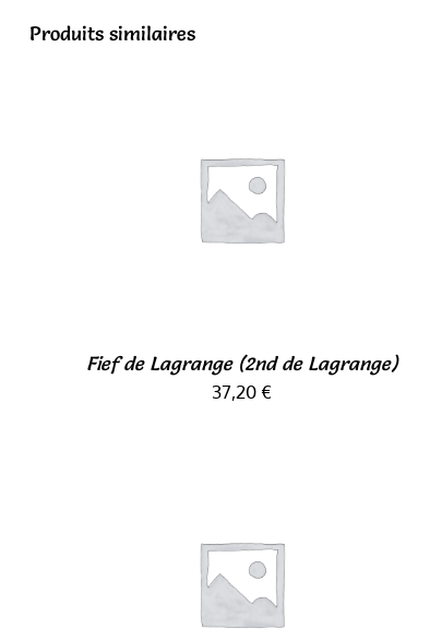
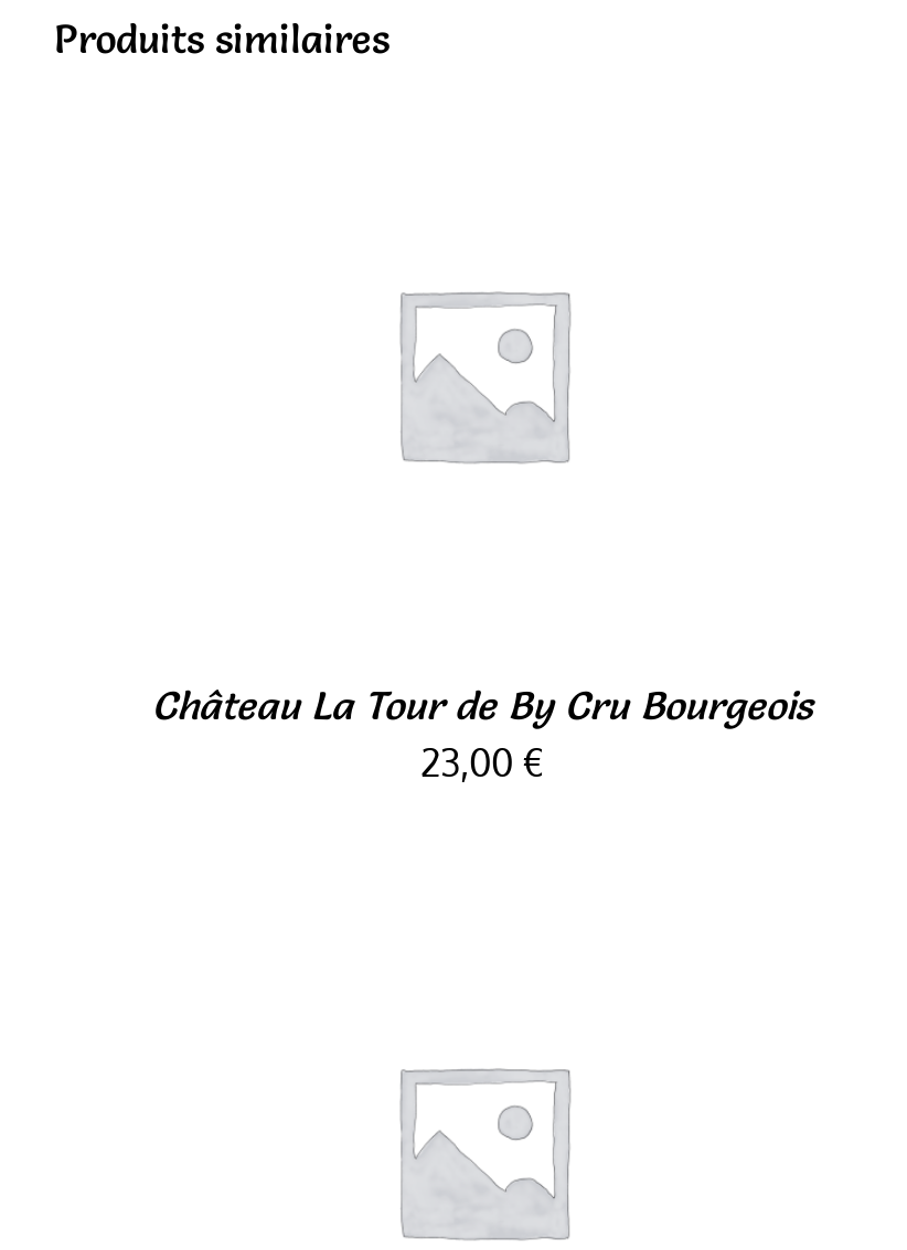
[86,352,397,403] Fief de Lagrange (2nd de Lagrange) | 37,20 € -> [152,683,812,787] Château La Tour de By Cru Bourgeois | 23,00 €

